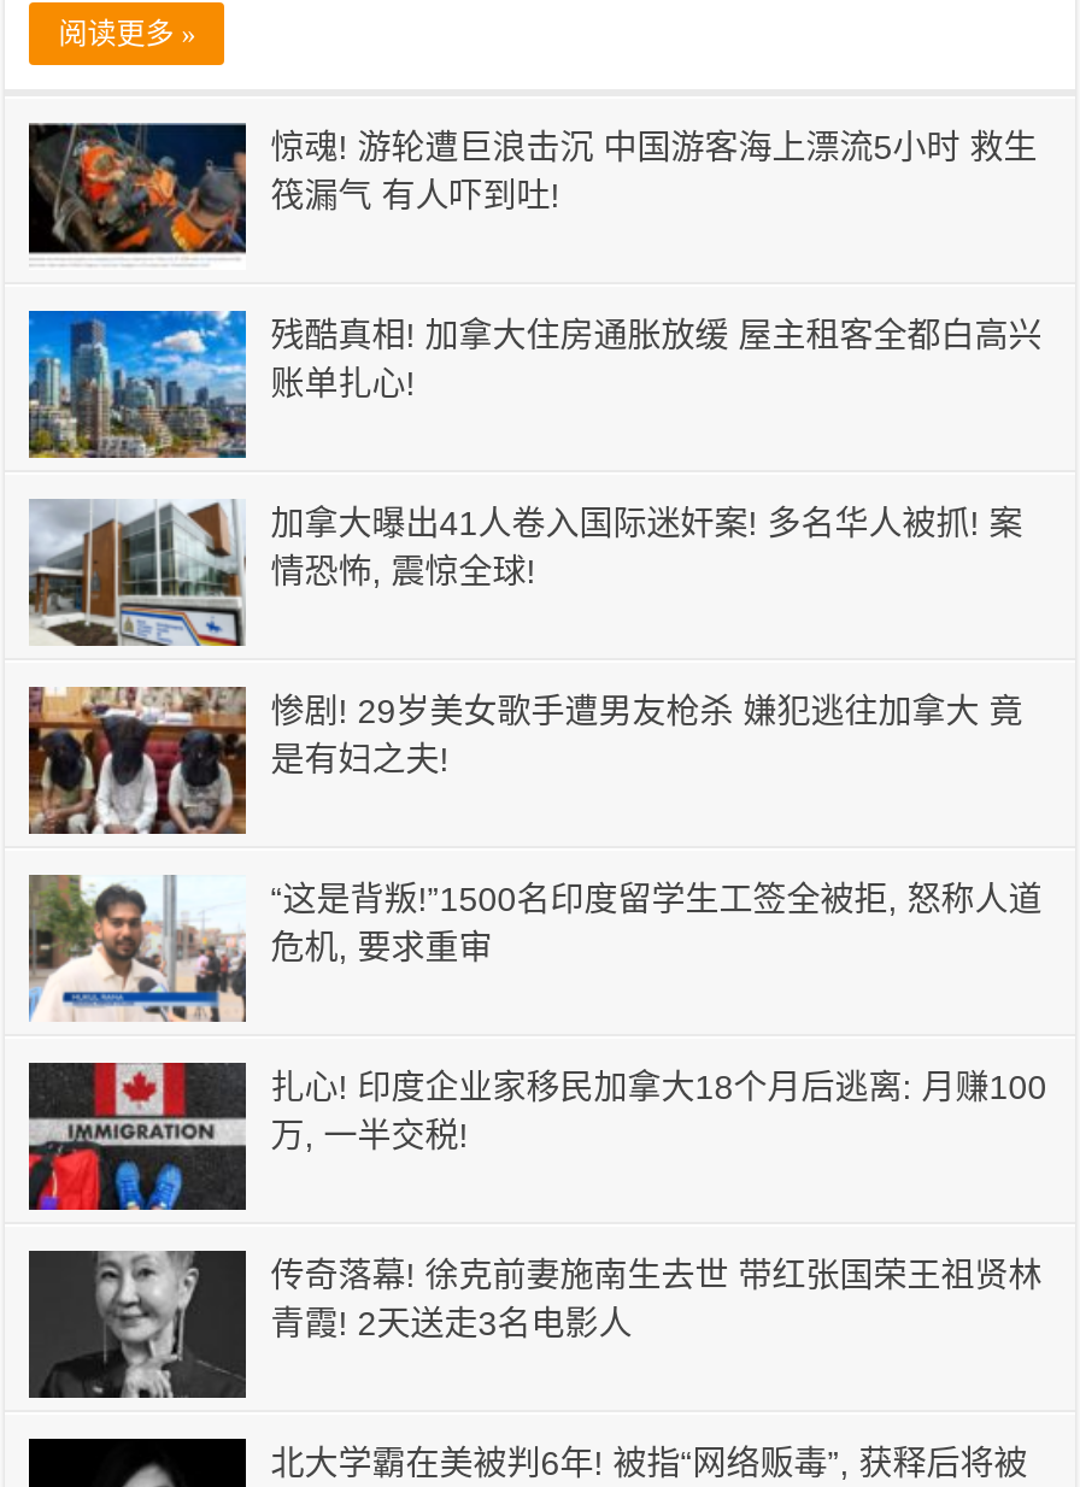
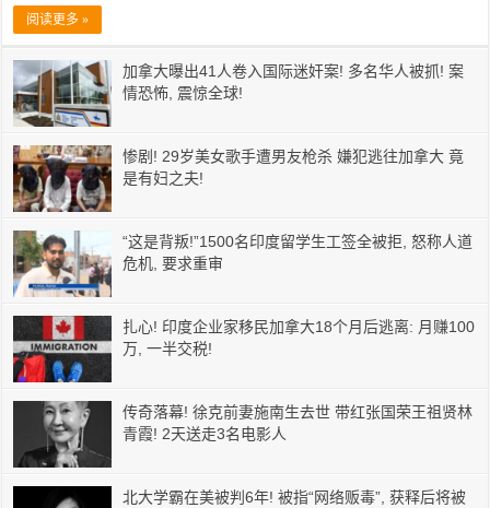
[27,121,1037,258] [image] | 惊魂! 游轮遭巨浪击沉 中国游客海上漂流5小时 救生 | 筏漏气 有人吓到吐! -> none
[27,308,1042,460] [image] | 残酷真相! 加拿大住房通胀放缓 屋主租客全都白高兴 | 账单扎心! -> none

